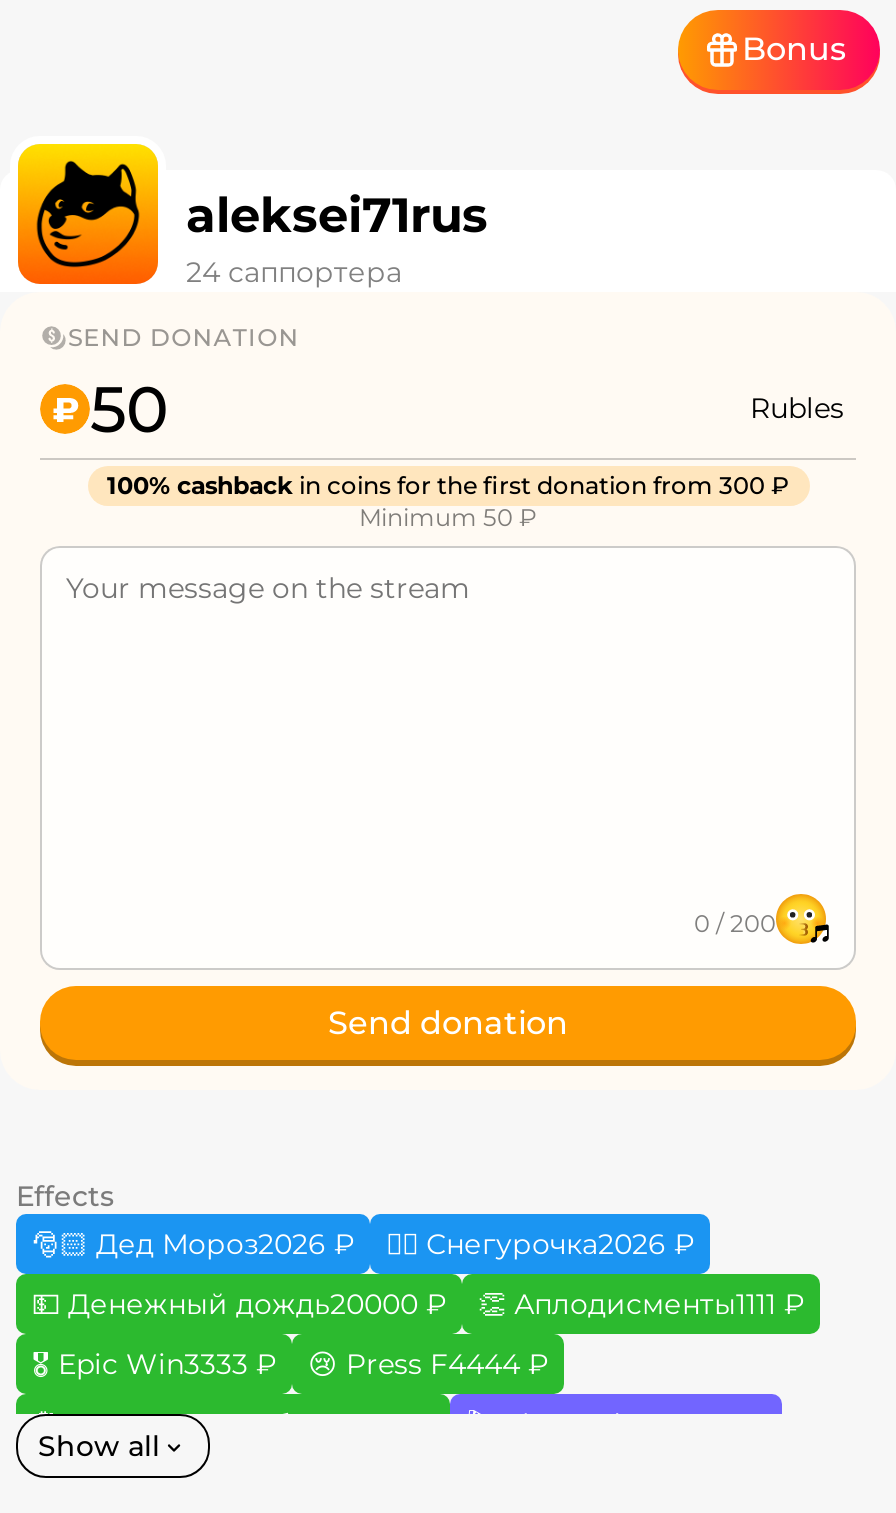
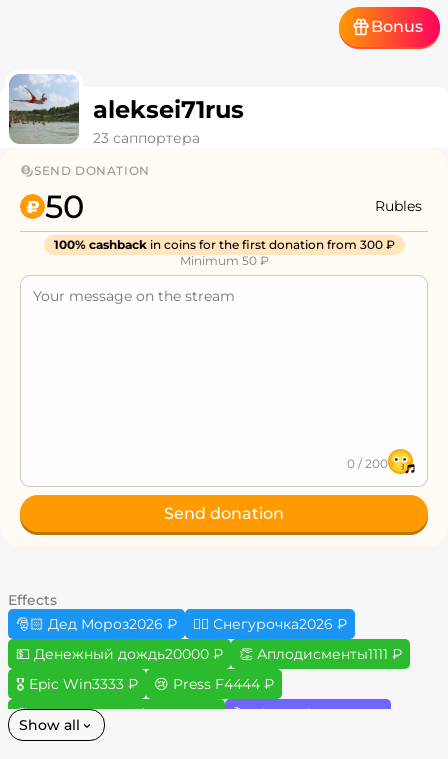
[16,142,402,289] [image] | 24 саппортера -> [8,74,200,146] [image] | 23 саппортера

